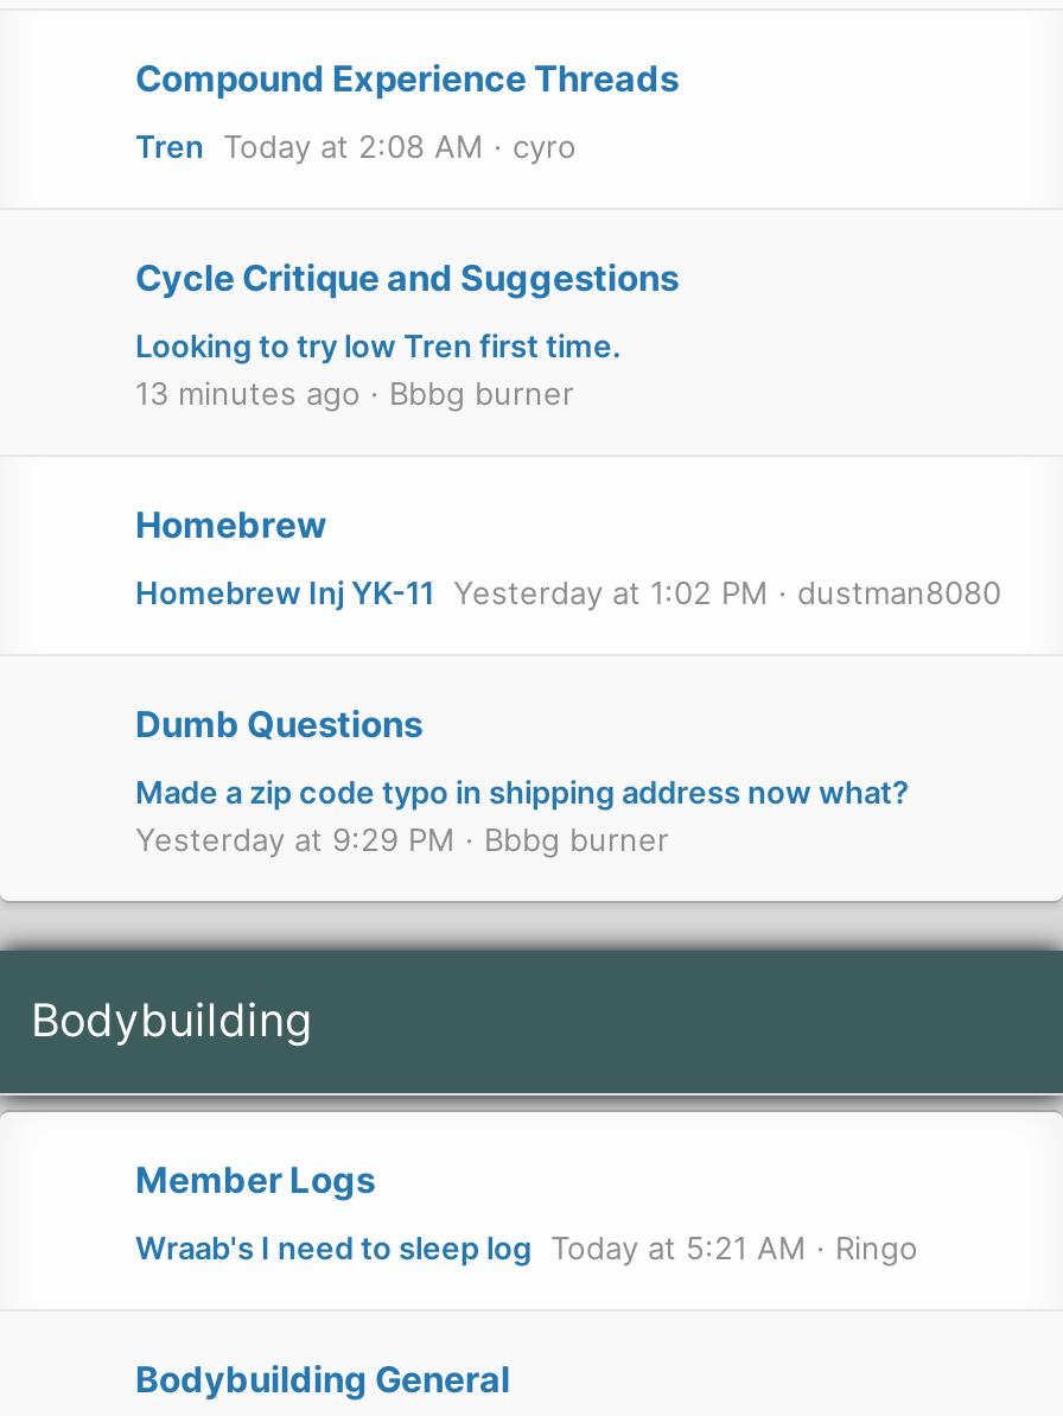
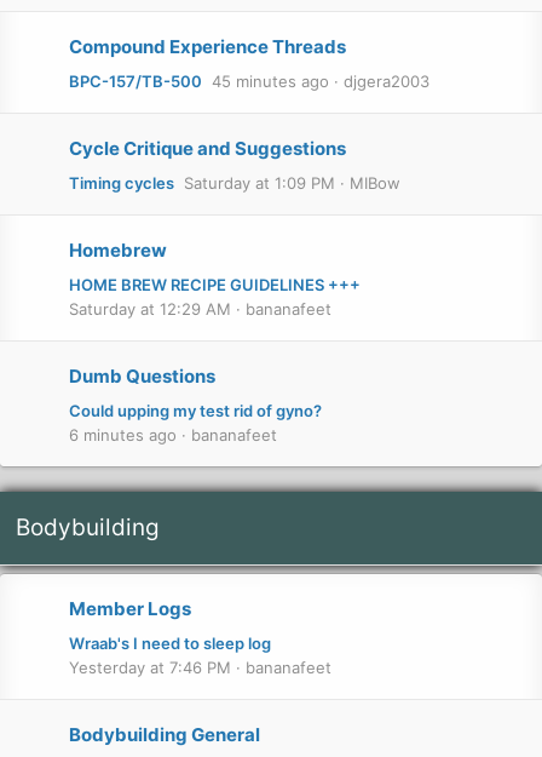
[135,127,577,165] Tren Today at 2:08 AM | cyro -> [69,71,429,91] BPC-157/TB-500 45 minutes ago | djgera2003
[135,326,622,412] Looking to try low Tren first time. | 13 minutes ago | Bbbg burner -> [69,173,400,192] Timing cycles Saturday at 1:09 PM | MIBow
moved [135,502,327,547] -> [69,238,167,261]: Homebrew
[135,573,1001,611] Homebrew Inj YK-11 Yesterday at 1:02 PM | dustman8080 -> [69,275,361,318] HOME BREW RECIPE GUIDELINES +++ | Saturday at 12:29 AM | bananafeet
[135,772,909,858] Made a zip code typo in shipping address now what? | Yesterday at 9:29 PM | Bbbg burner -> [69,401,322,444] Could upping my test rid of gyno? | 6 minutes ago | bananafeet
[135,1228,918,1266] Wraab's I need to sleep log Today at 5:21 AM | Ringo -> [69,633,331,677] Wraab's I need to sleep log | Yesterday at 7:46 PM | bananafeet

